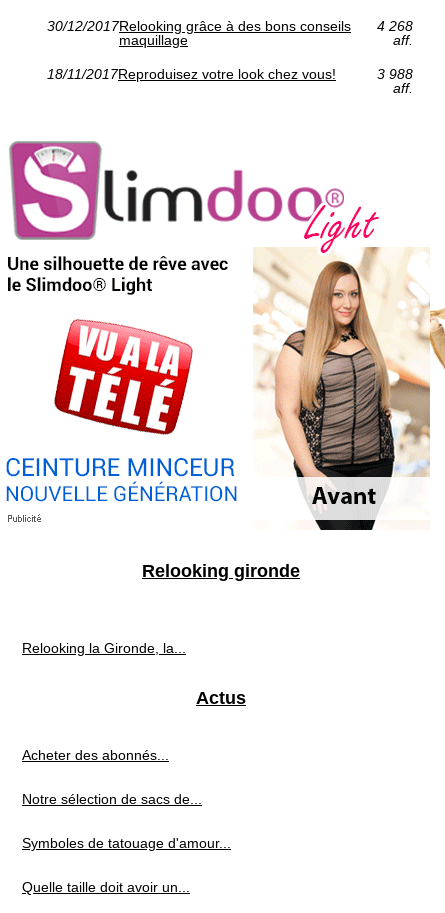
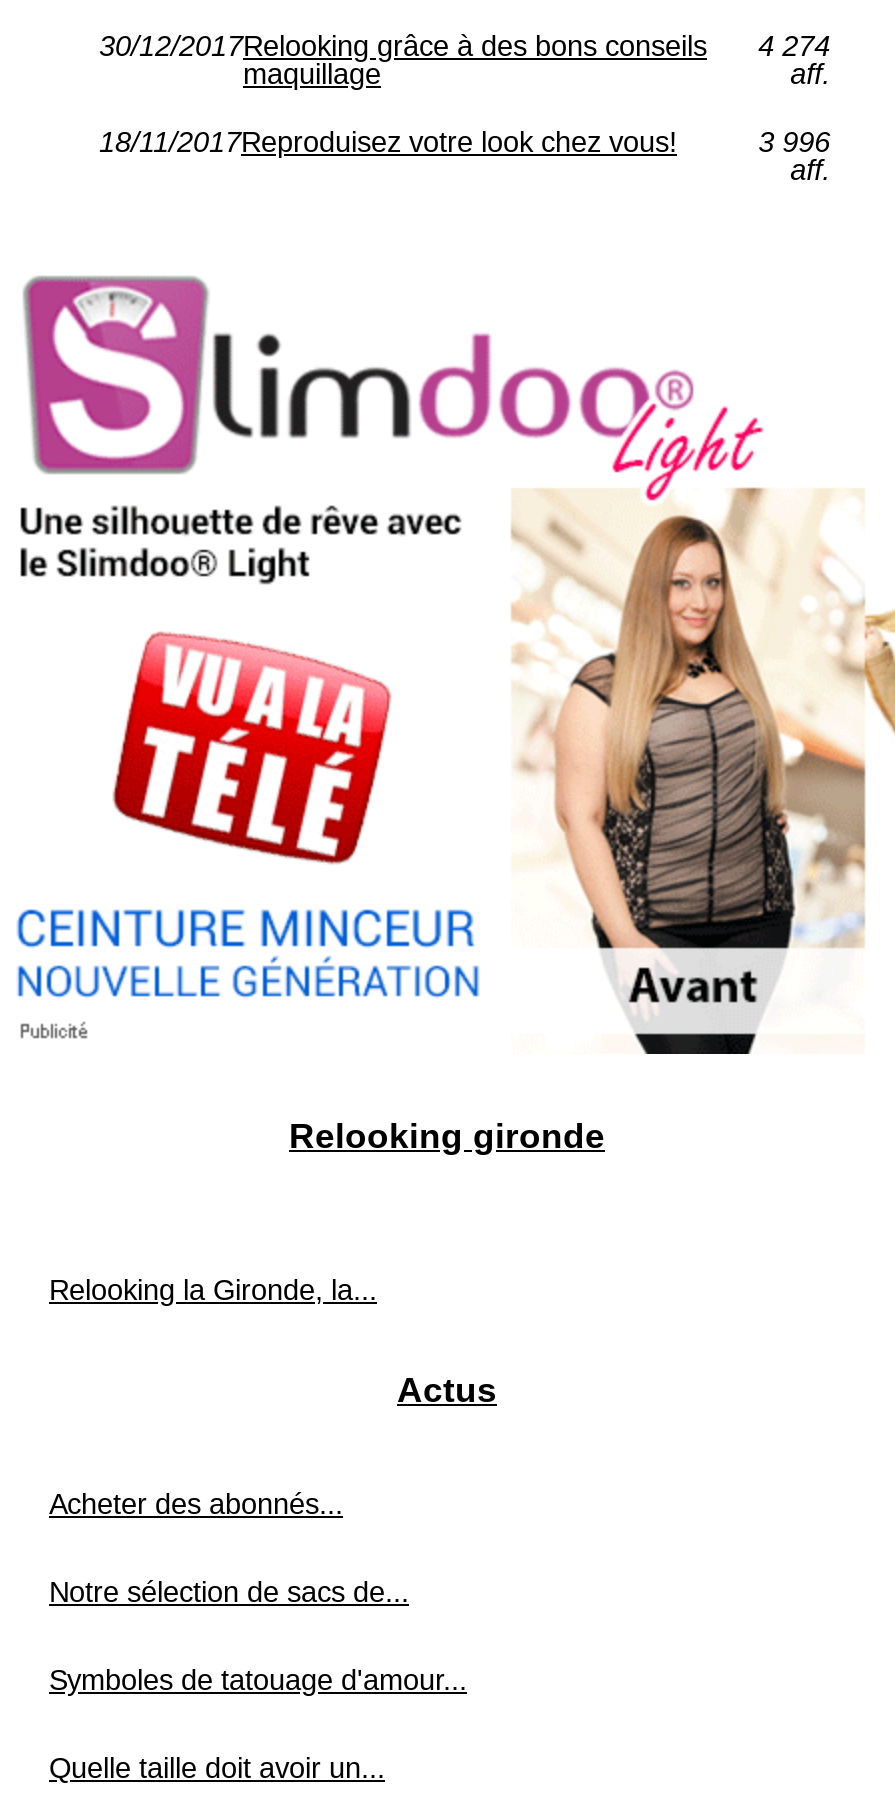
[47,18,413,34] 30/12/2017Relooking grâce à des bons conseils 4 268 -> [99,31,830,63] 30/12/2017Relooking grâce à des bons conseils 4 274
[377,66,413,82] 3 988 -> [758,127,830,159] 3 996

